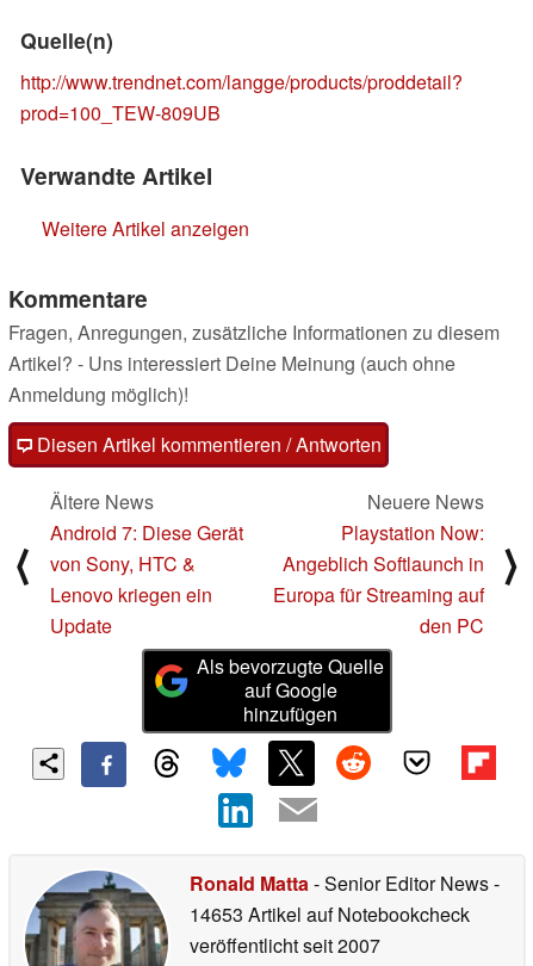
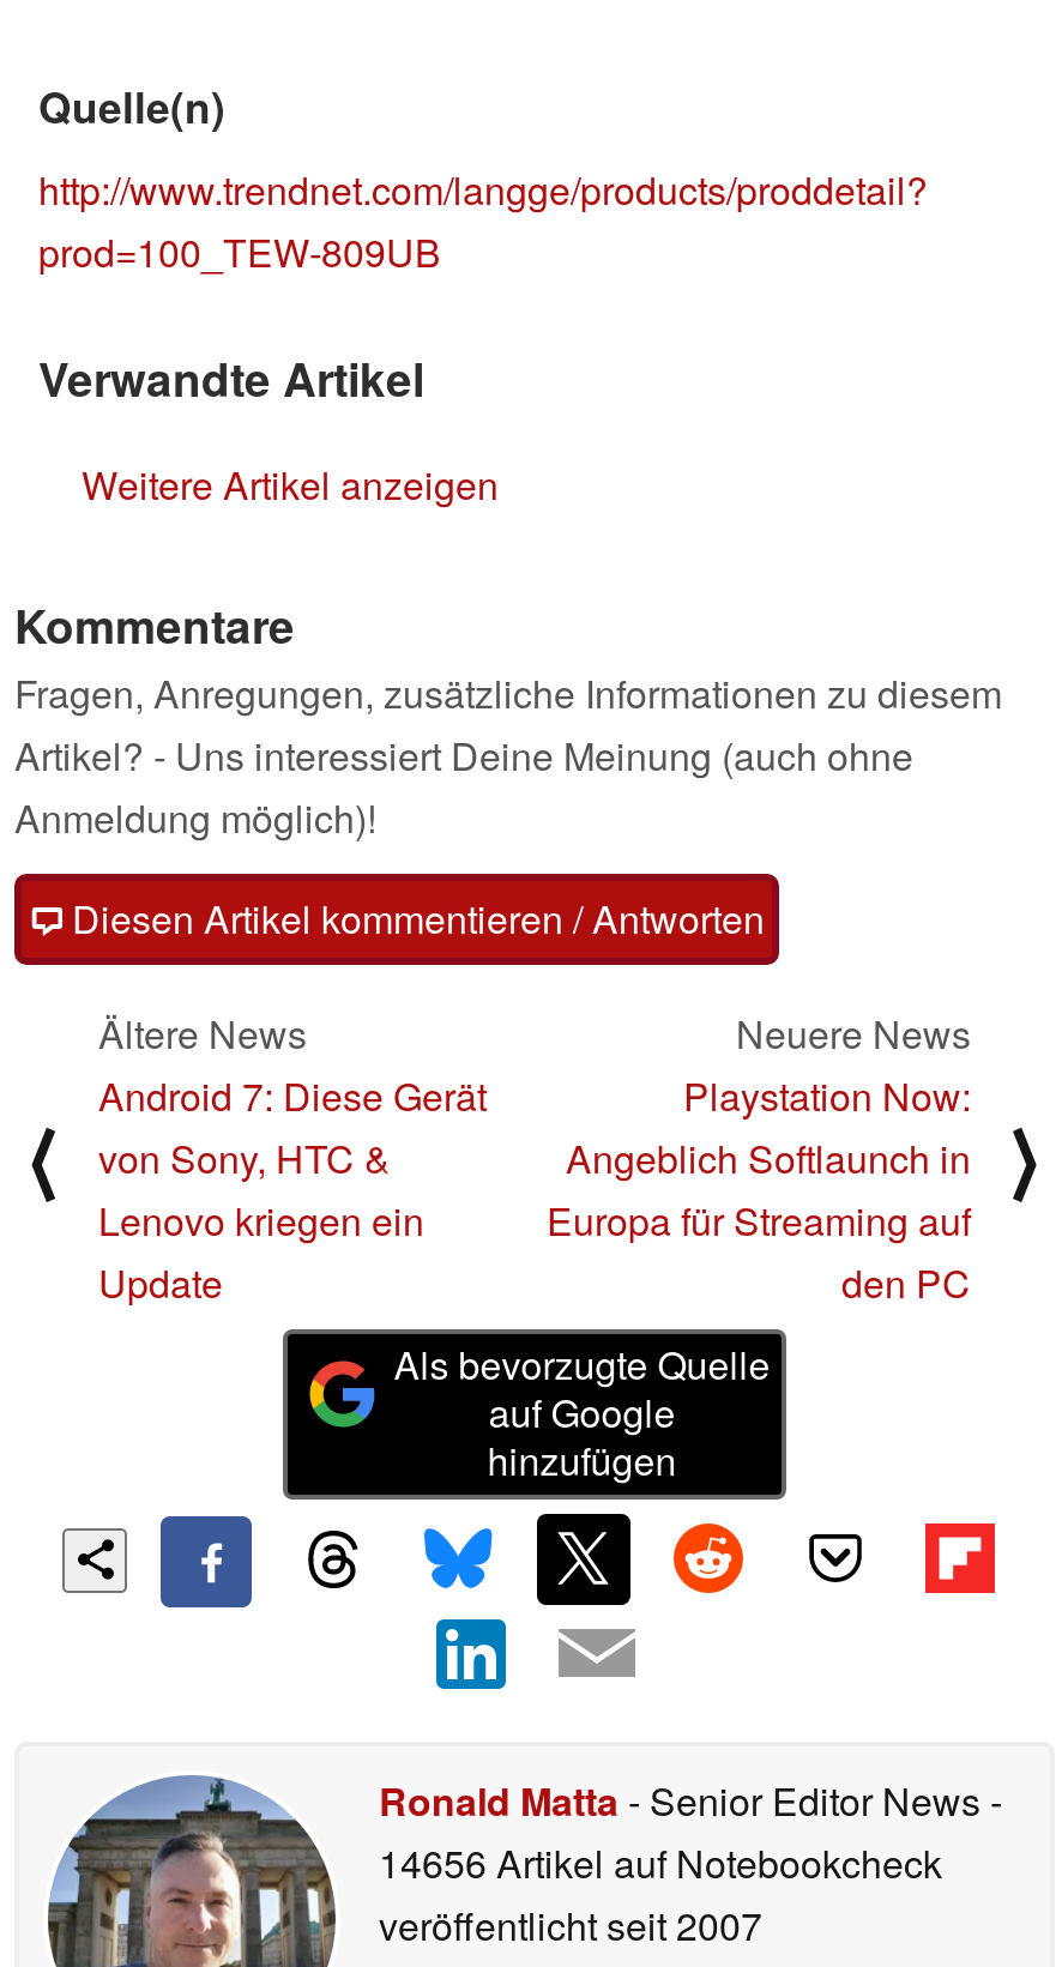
[190,900,470,928] 14653 Artikel auf Notebookcheck -> [379,1835,942,1890] 14656 Artikel auf Notebookcheck

